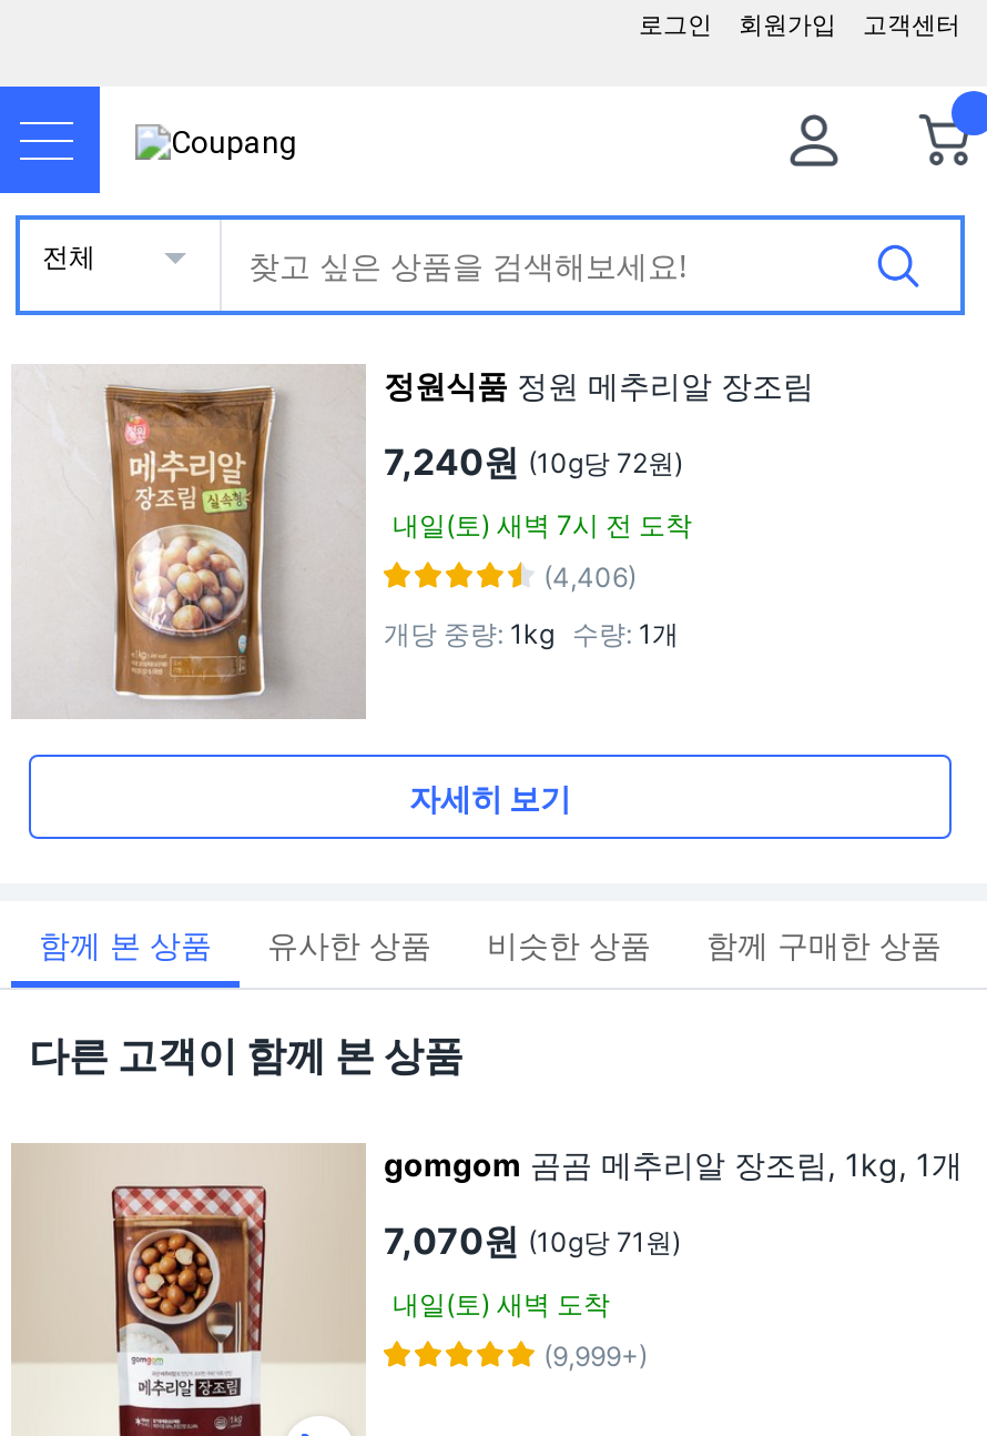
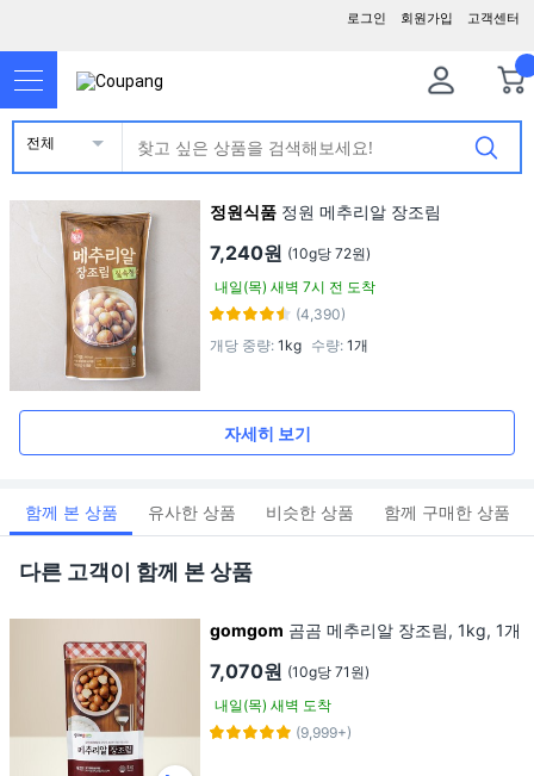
[393,508,692,541] 내일(토) 새벽 7시 전 도착 -> [215,277,375,295] 내일(목) 새벽 7시 전 도착
[543,560,637,593] (4,406) -> [296,306,346,324] (4,390)
[393,1287,610,1320] 내일(토) 새벽 도착 -> [215,696,331,714] 내일(목) 새벽 도착

